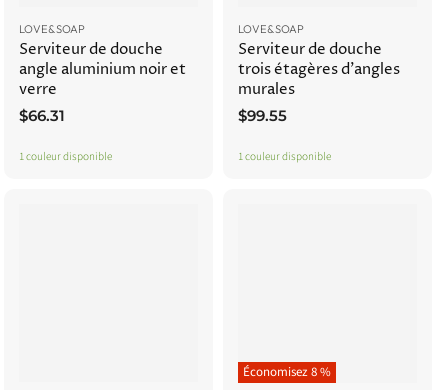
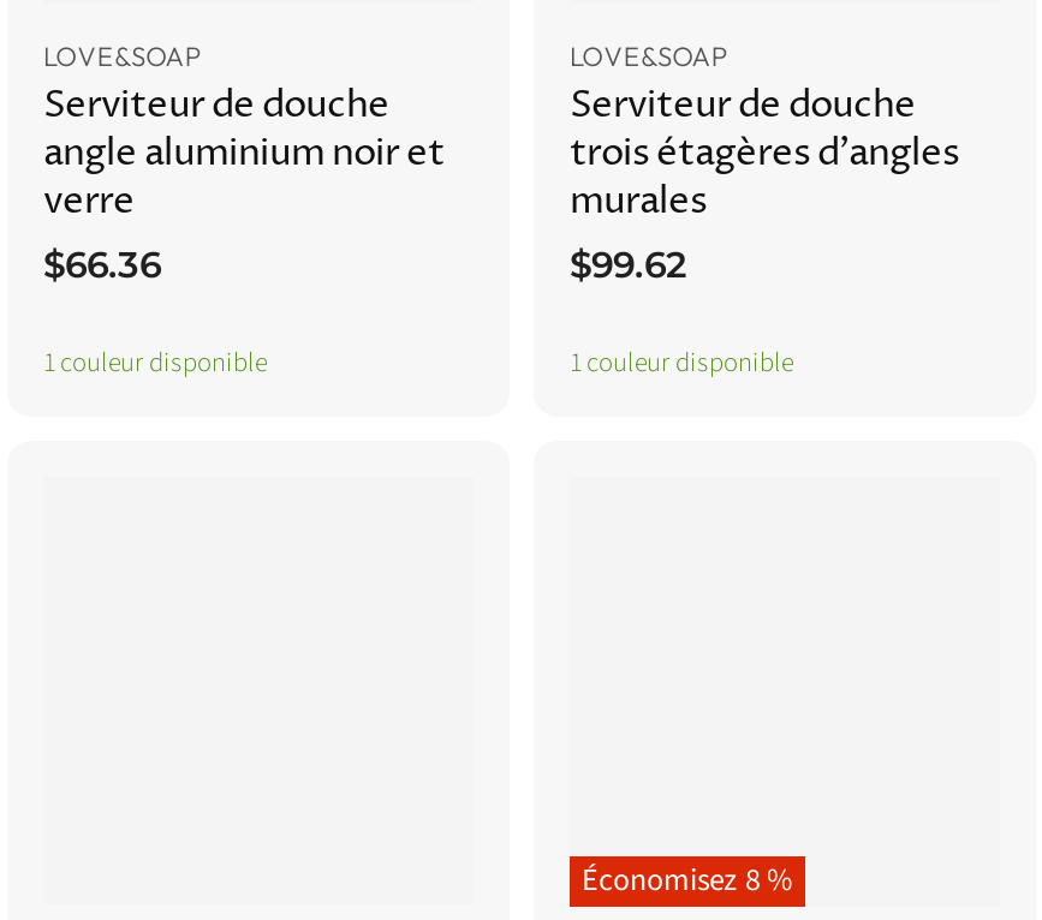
[19,105,65,124] $66.31 -> [43,240,161,286] $66.36
[238,105,287,124] $99.55 -> [570,240,687,286] $99.62

